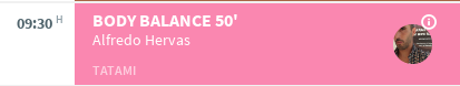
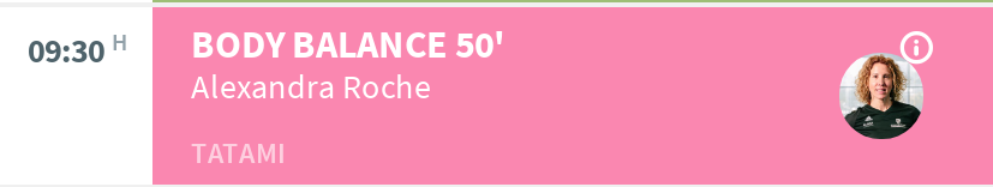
[393,23,433,64] [image] -> [839,53,923,137] [image]
[92,30,190,50] Alfredo Hervas -> [191,65,431,108] Alexandra Roche

